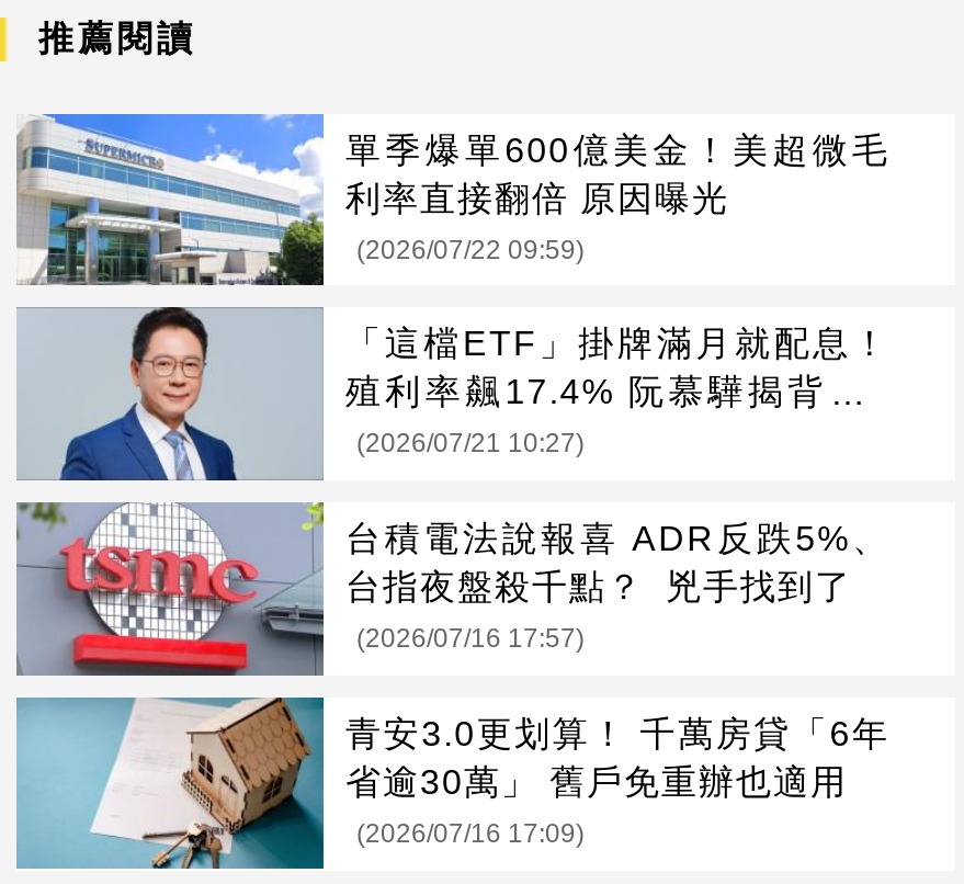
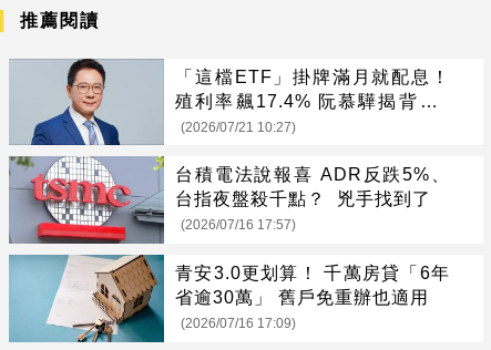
[16,112,889,287] [image] | 單季爆單600億美金！美超微毛 | 利率直接翻倍 原因曝光 | (2026/07/22 09:59) -> none

